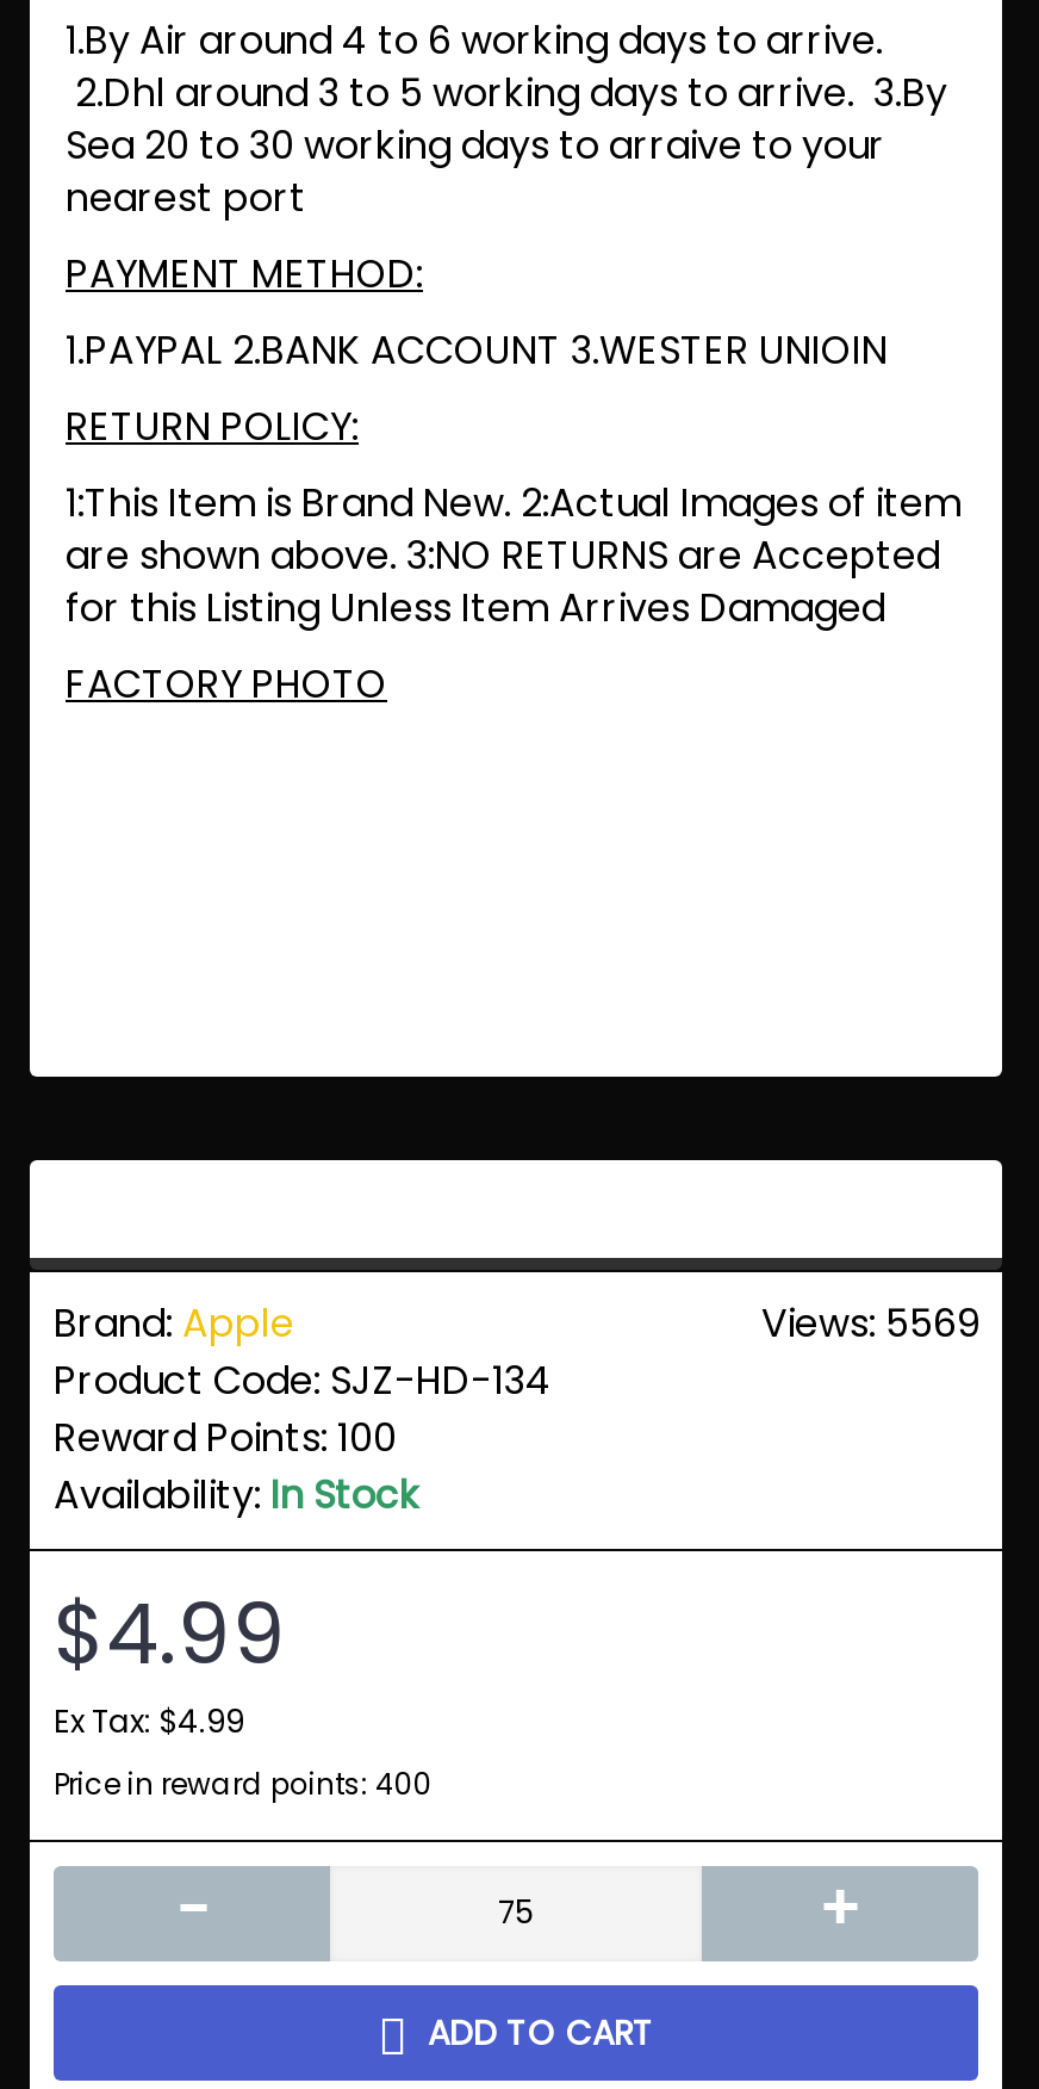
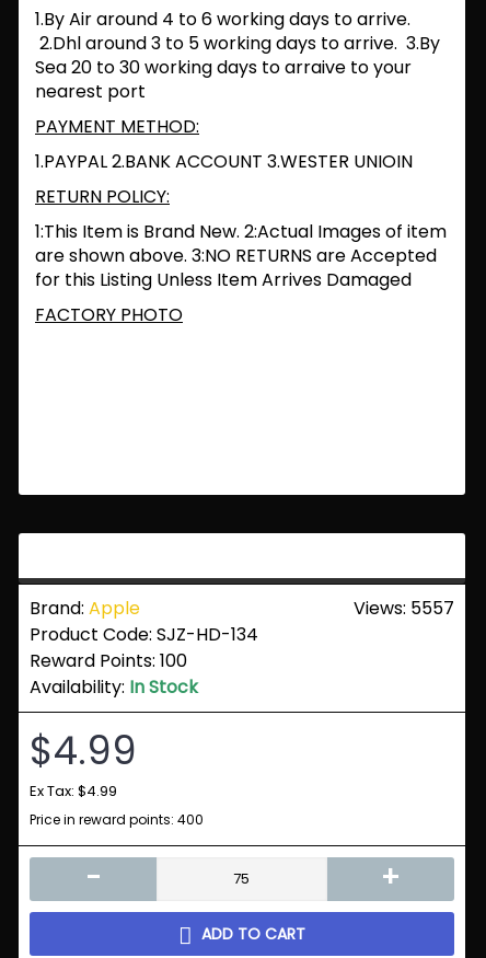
[761,1297,978,1352] Views: 5569 -> [354,596,454,621] Views: 5557

